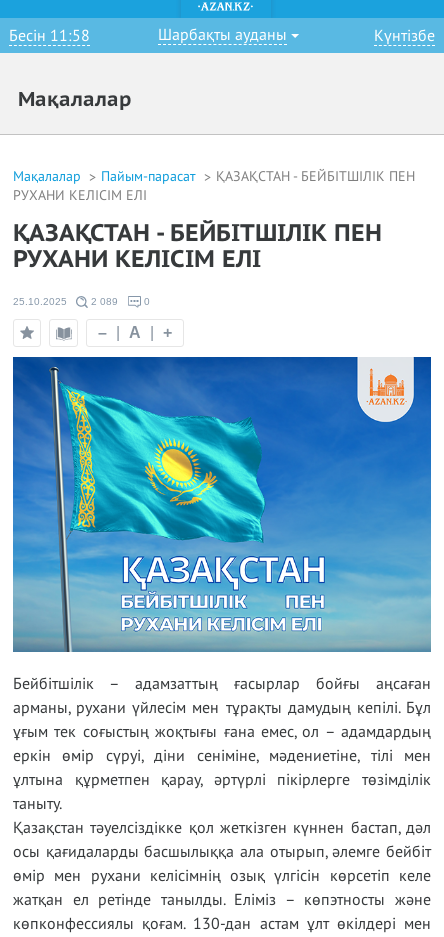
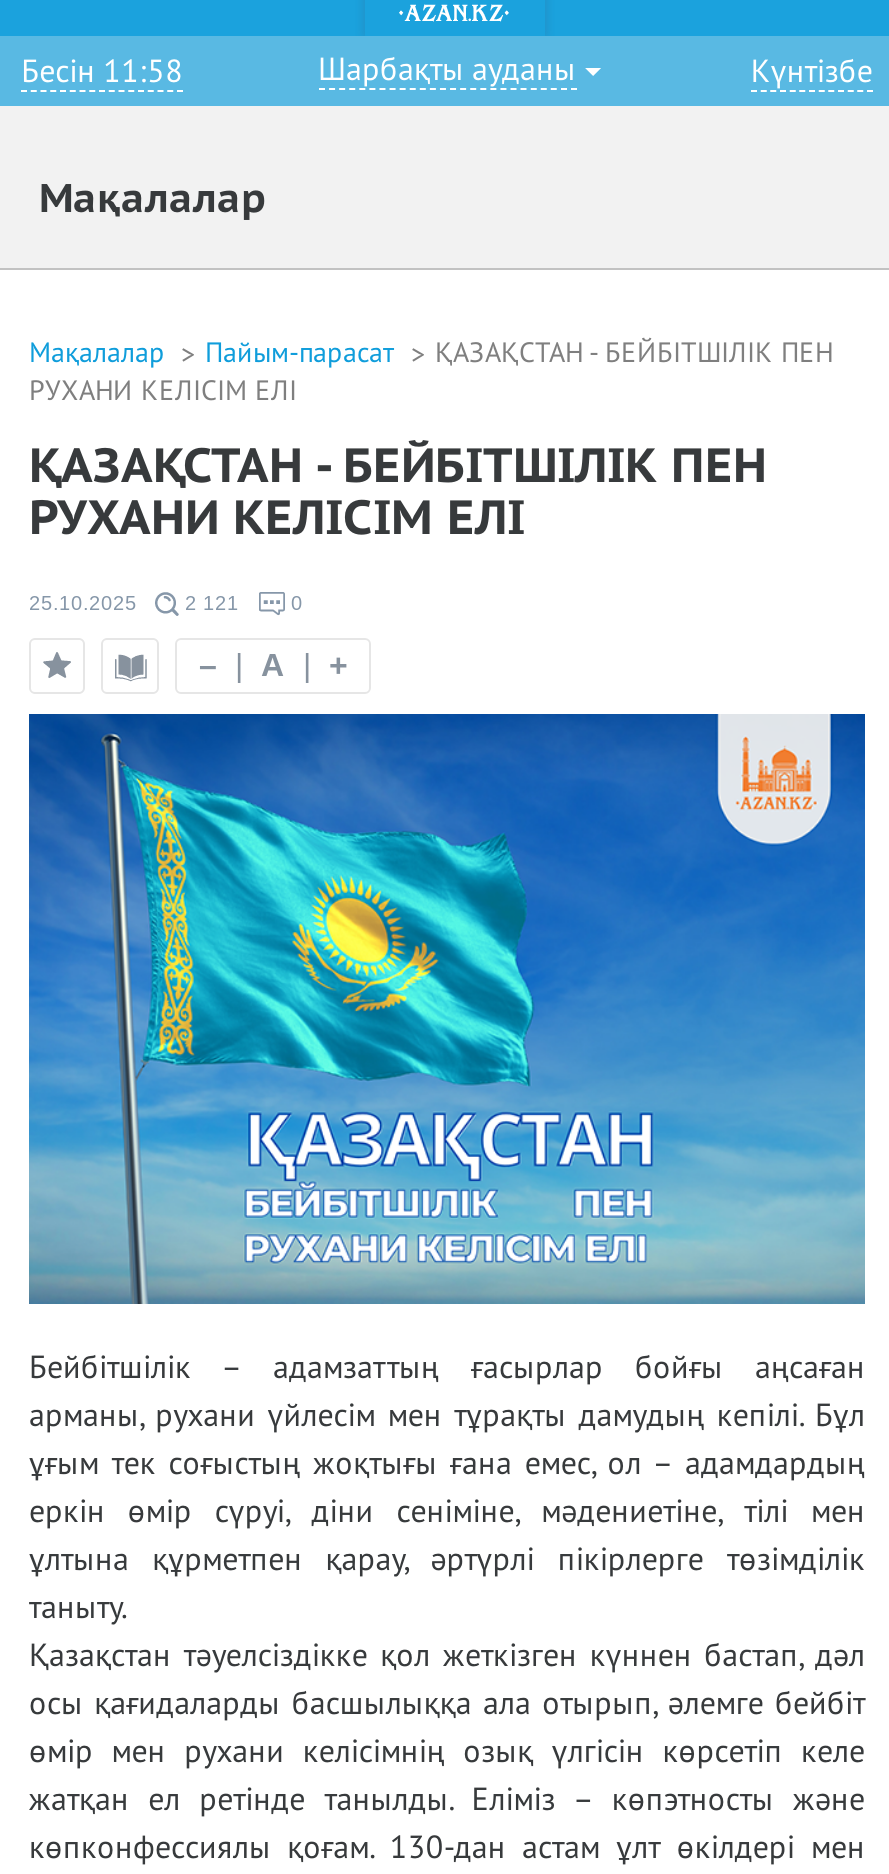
[13,296,118,307] 25.10.2025 2 089 -> [29,592,239,614] 25.10.2025 2 121

